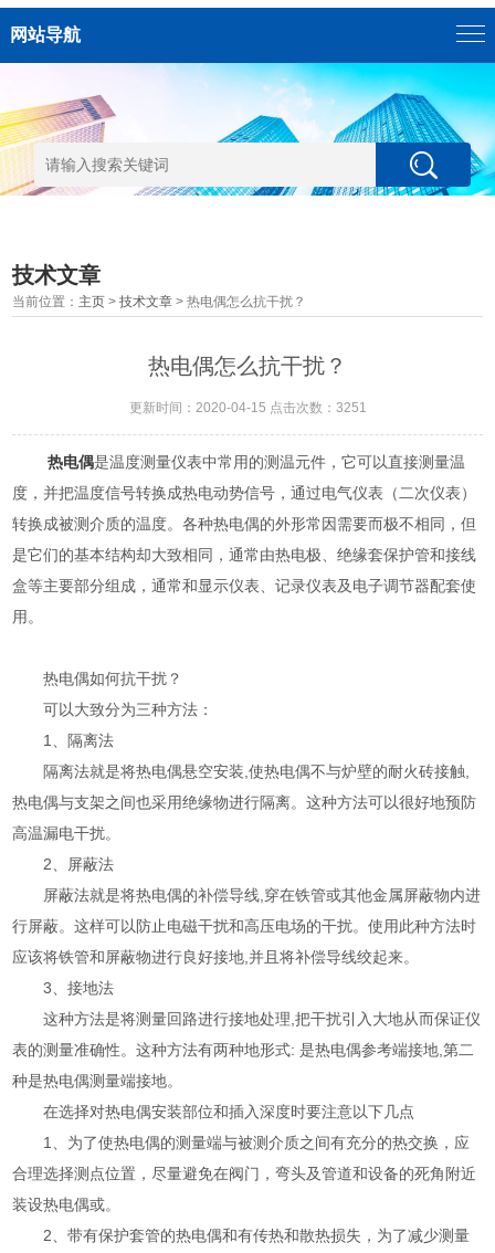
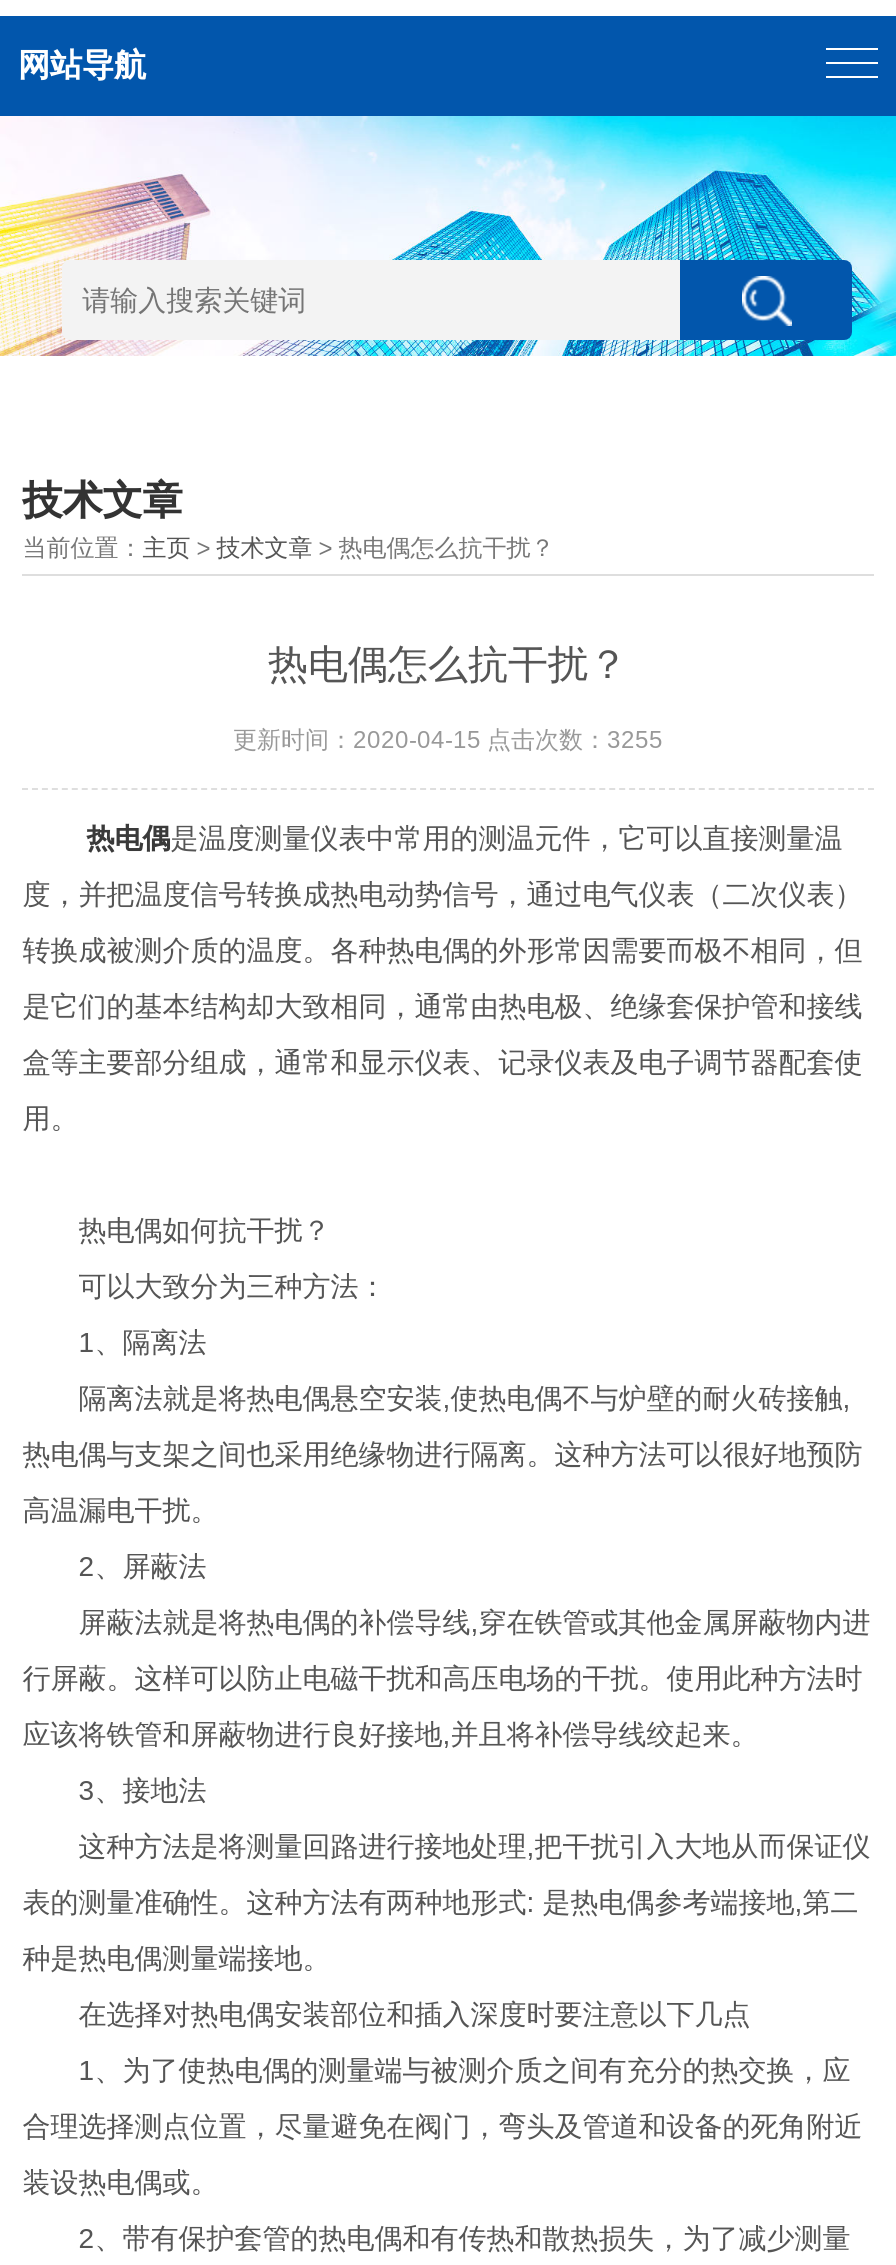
[129,400,366,415] 更新时间：2020-04-15 点击次数：3251 -> [233,726,663,754] 更新时间：2020-04-15 点击次数：3255

